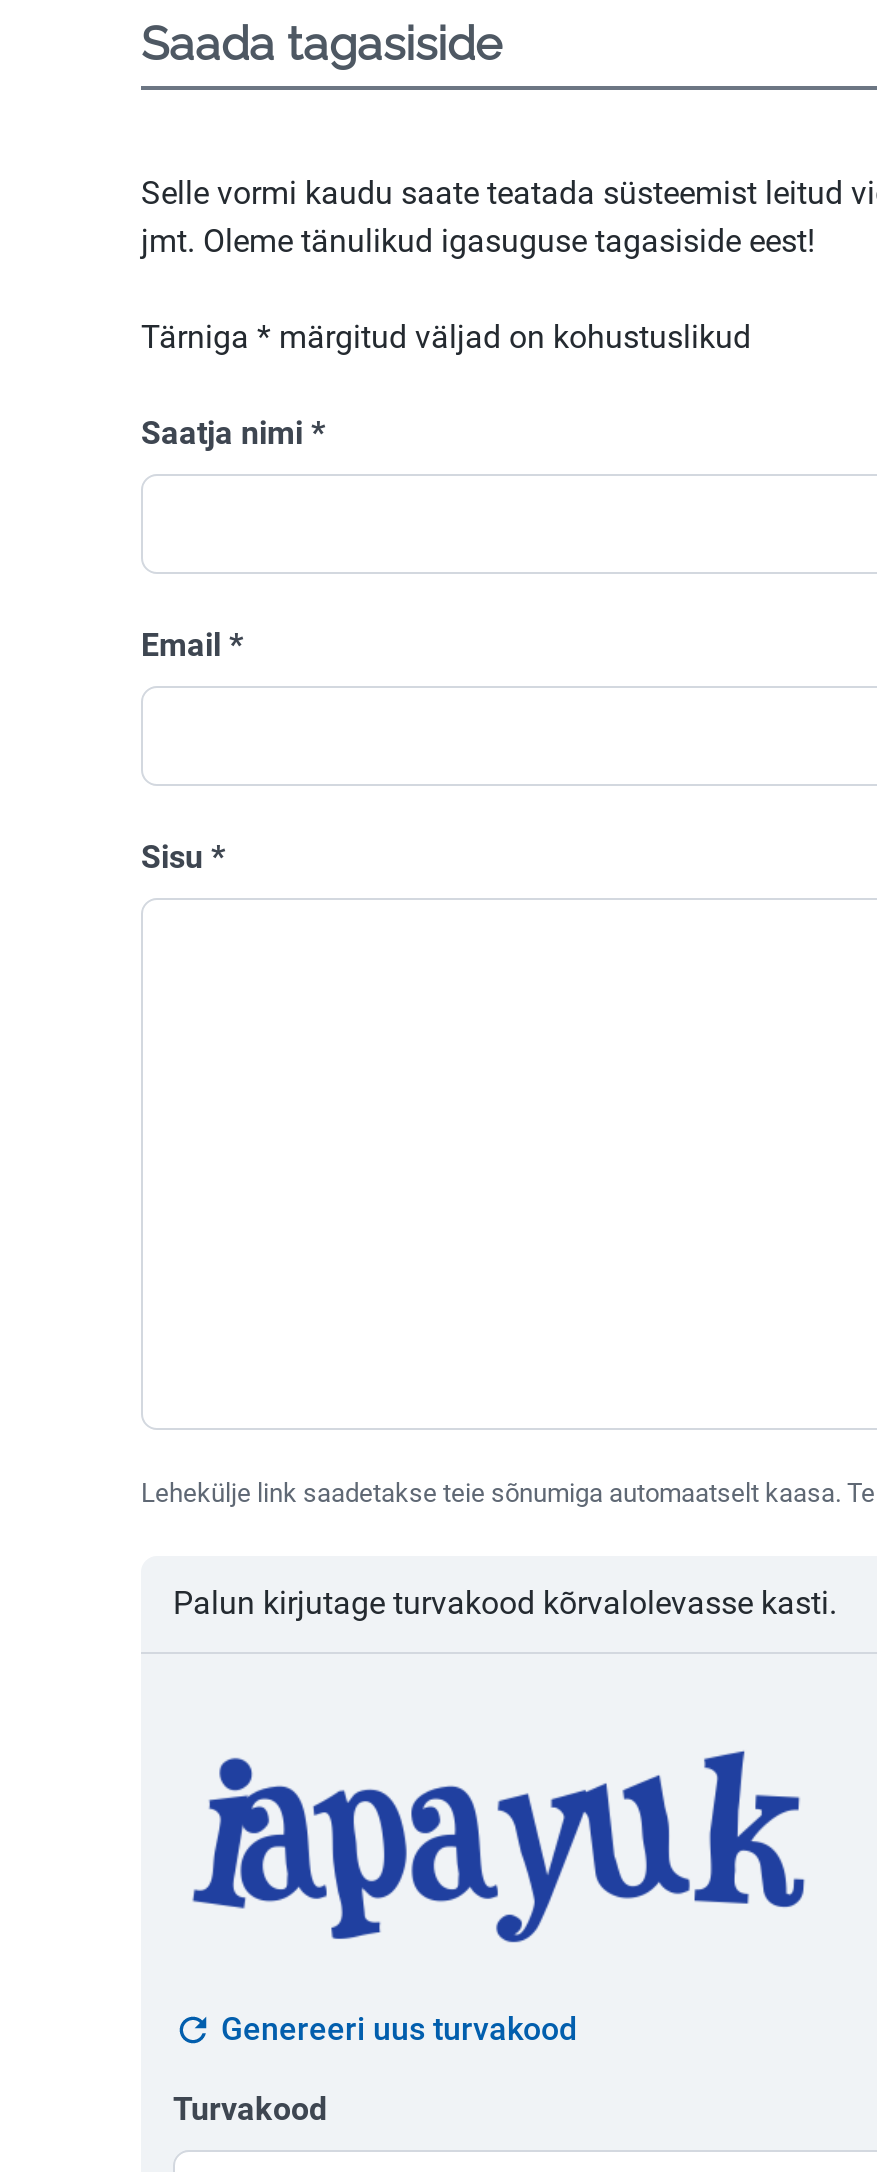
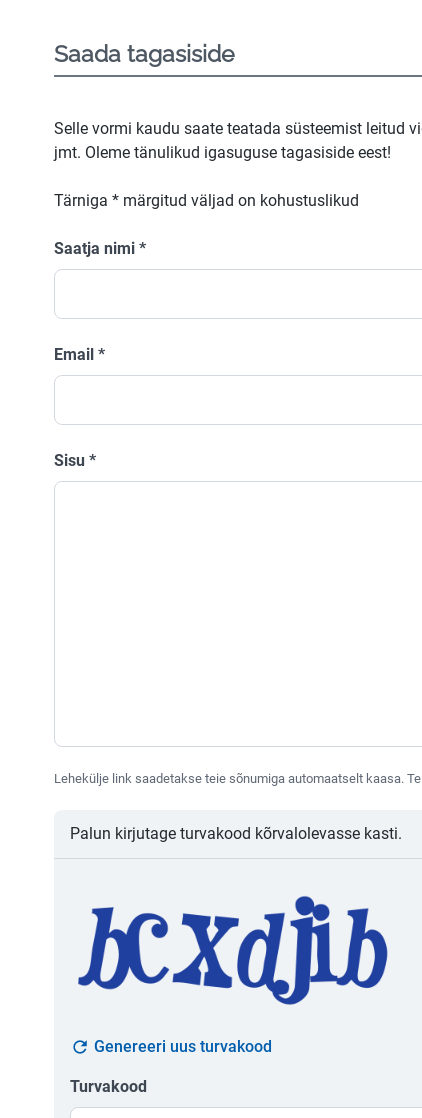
[189,1728,809,1946] [image] -> [77,895,389,1006] [image]

